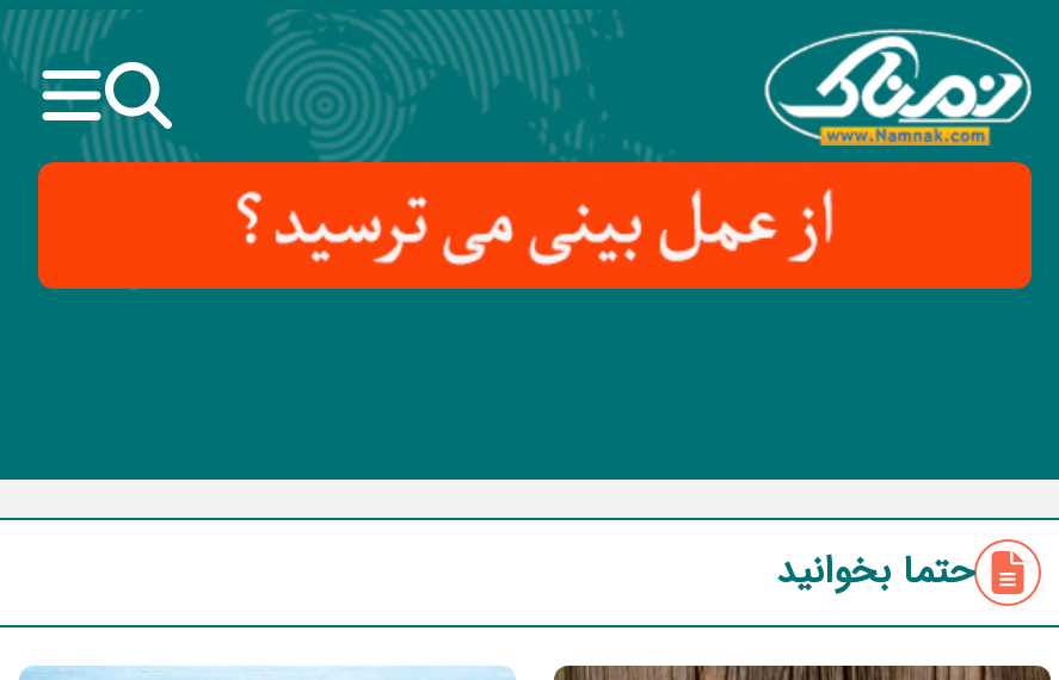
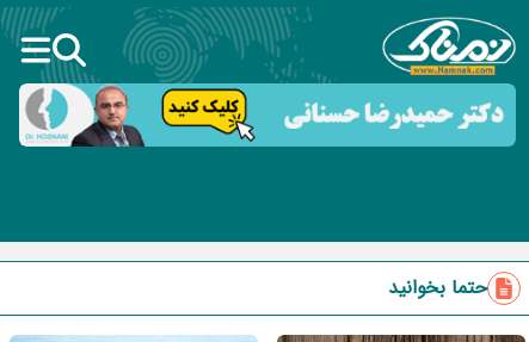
[36,160,1034,291] [image] -> [18,82,517,148] [image]

